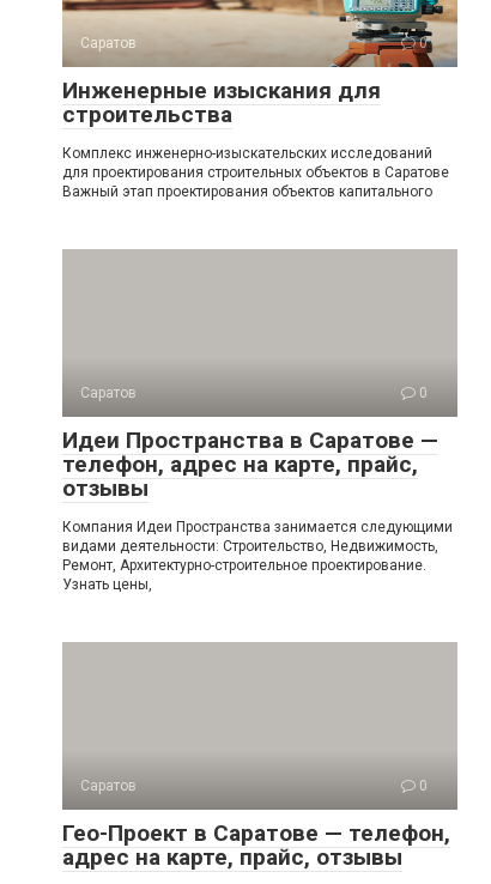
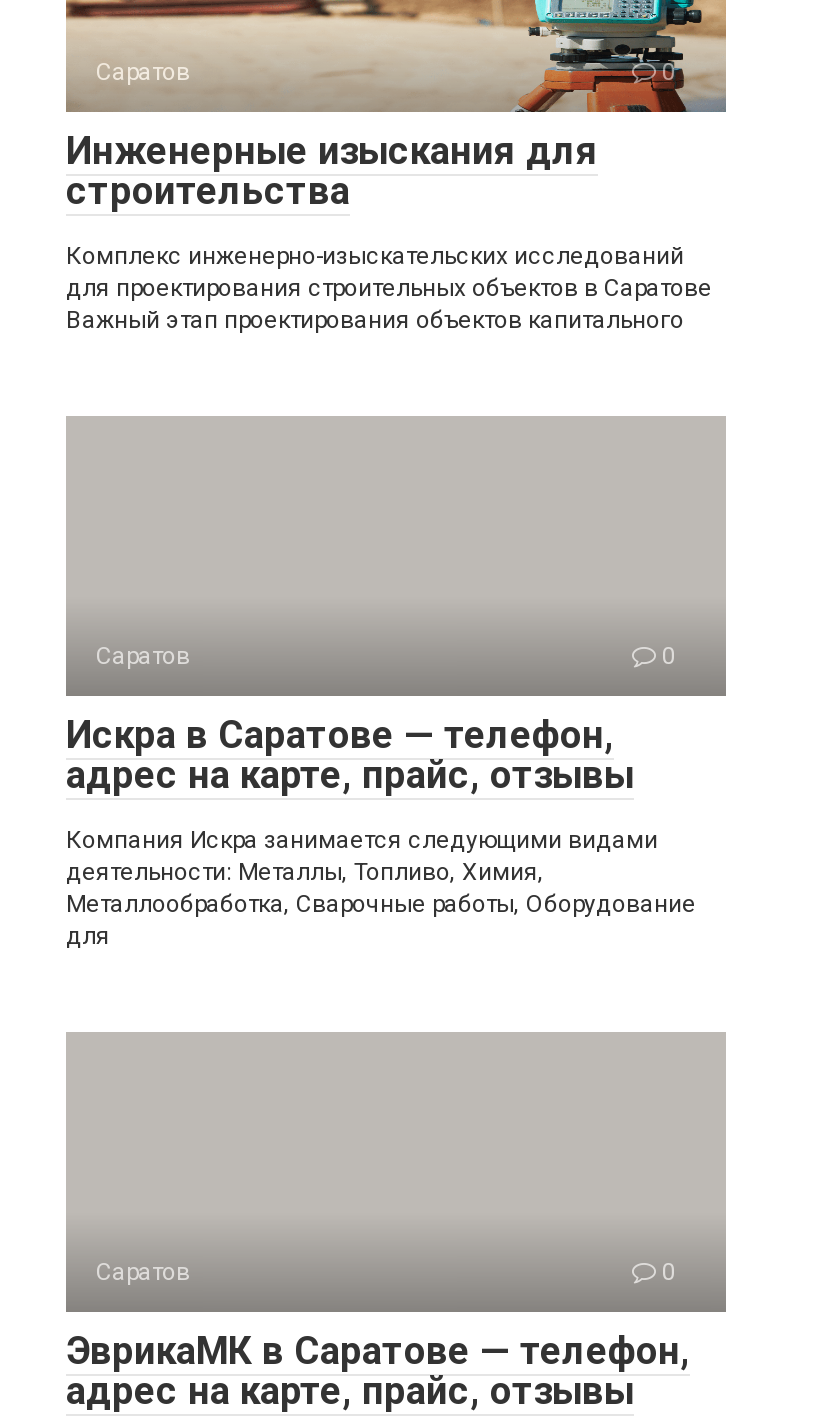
[62,426,438,502] Идеи Пространства в Саратове — | телефон, адрес на карте, прайс, | отзывы -> [66,712,634,798] Искра в Саратове — телефон, | адрес на карте, прайс, отзывы
[62,519,453,593] Компания Идеи Пространства занимается следующими | видами деятельности: Строительство, Недвижимость, | Ремонт, Архитектурно-строительное проектирование. | Узнать цены, -> [66,826,696,950] Компания Искра занимается следующими видами | деятельности: Металлы, Топливо, Химия, | Металлообработка, Сварочные работы, Оборудование | для
[62,819,450,847] Гео-Проект в Саратове — телефон, -> [66,1328,690,1374] ЭврикаМК в Саратове — телефон,

